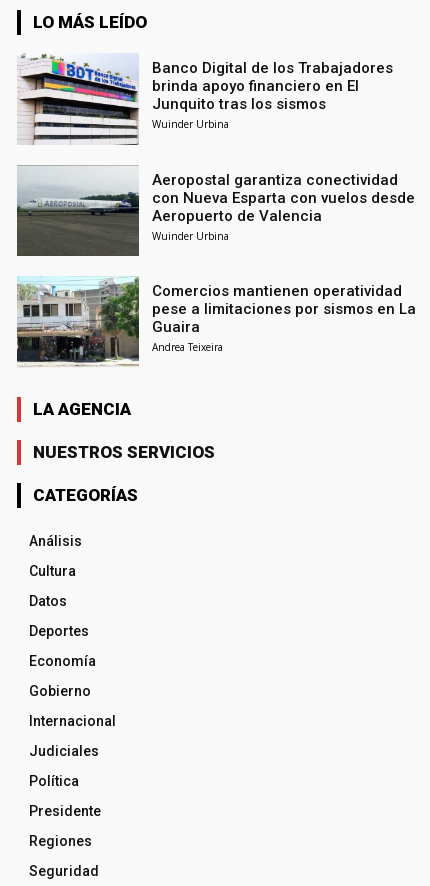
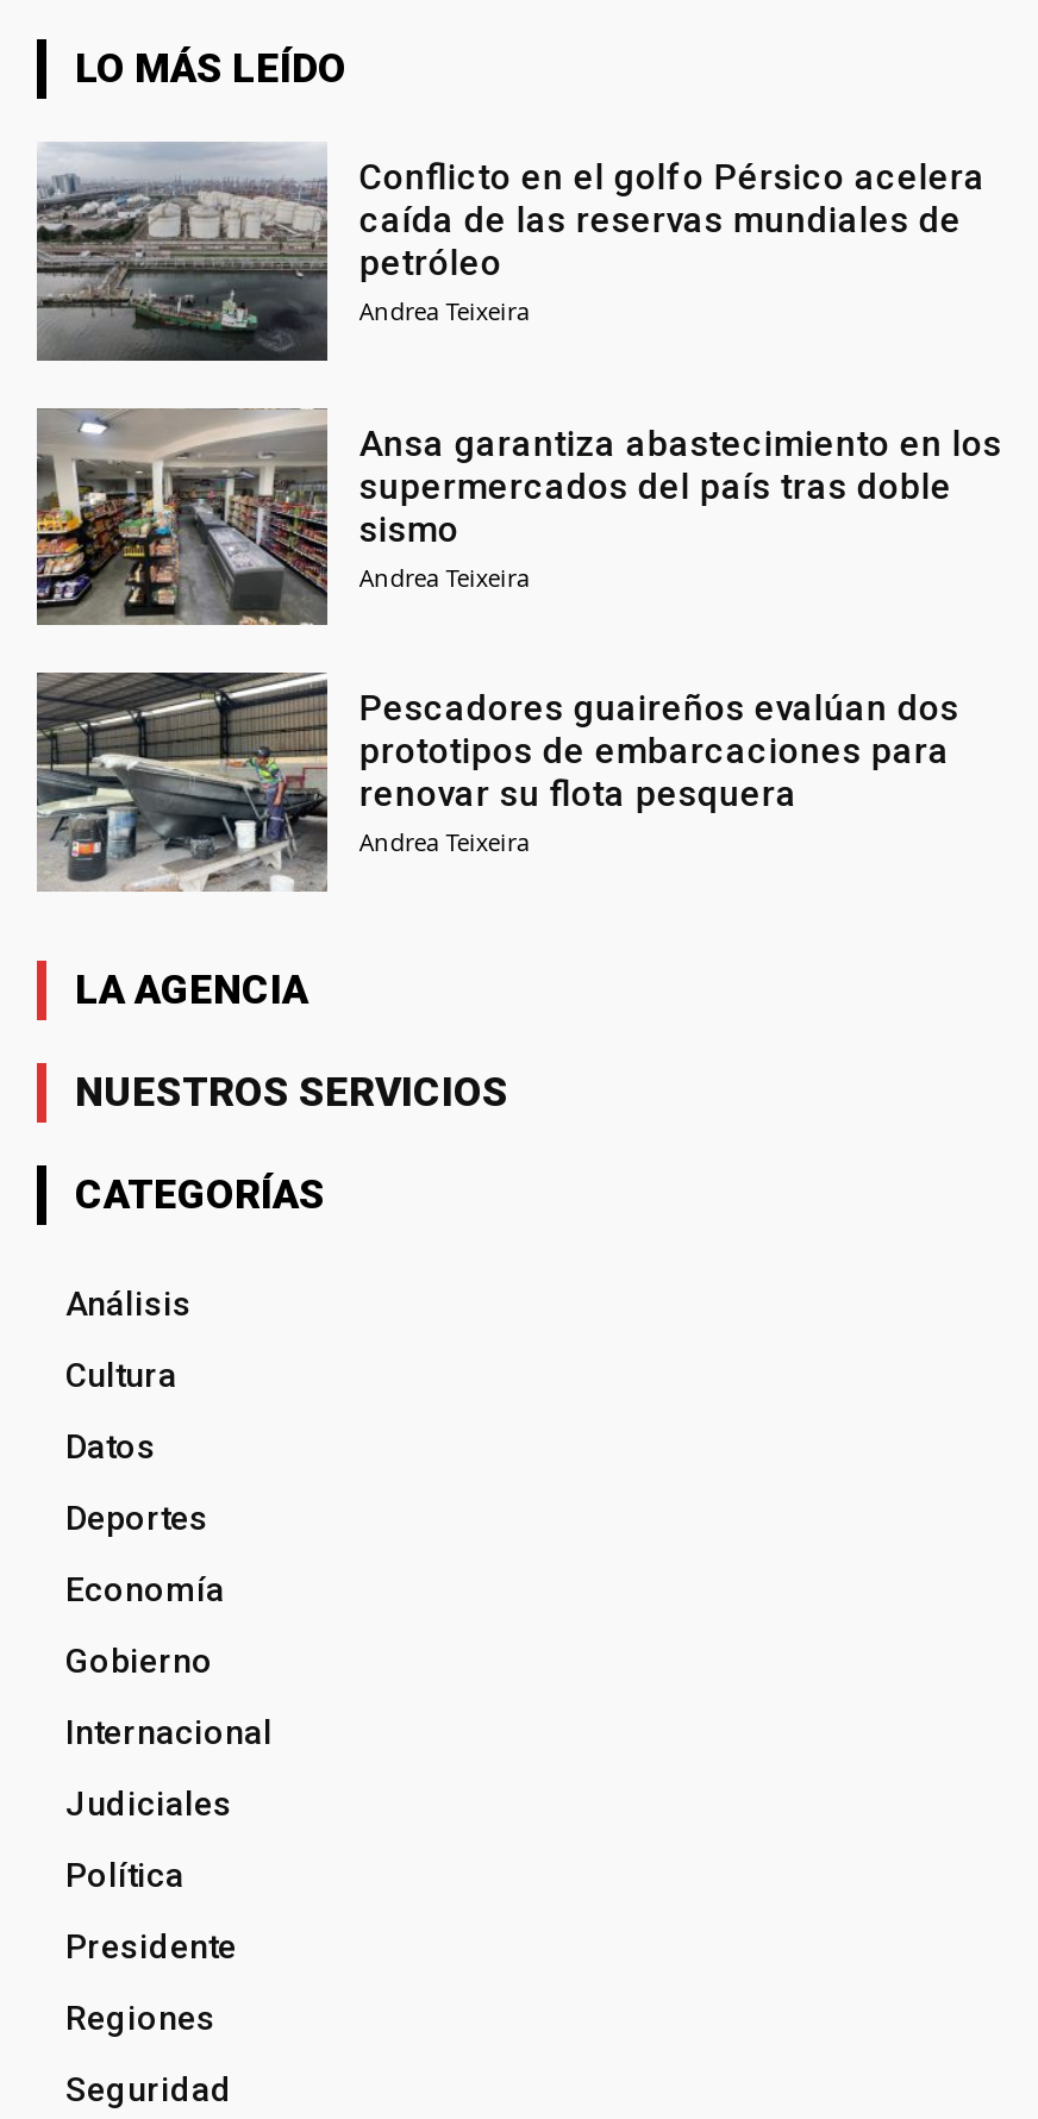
[17,54,393,145] [image] | Banco Digital de los Trabajadores | brinda apoyo financiero en El | Junquito tras los sismos | Wuinder Urbina -> [35,142,985,363] [image] | Conflicto en el golfo Pérsico acelera | caída de las reservas mundiales de | petróleo | Andrea Teixeira
[16,166,415,257] [image] | Aeropostal garantiza conectividad | con Nueva Esparta con vuelos desde | Aeropuerto de Valencia | Wuinder Urbina -> [35,408,1002,627] [image] | Ansa garantiza abastecimiento en los | supermercados del país tras doble | sismo | Andrea Teixeira
[17,276,416,367] [image] | Comercios mantienen operatividad | pese a limitaciones por sismos en La | Guaira -> [35,670,959,892] [image] | Pescadores guaireños evalúan dos | prototipos de embarcaciones para | renovar su flota pesquera

